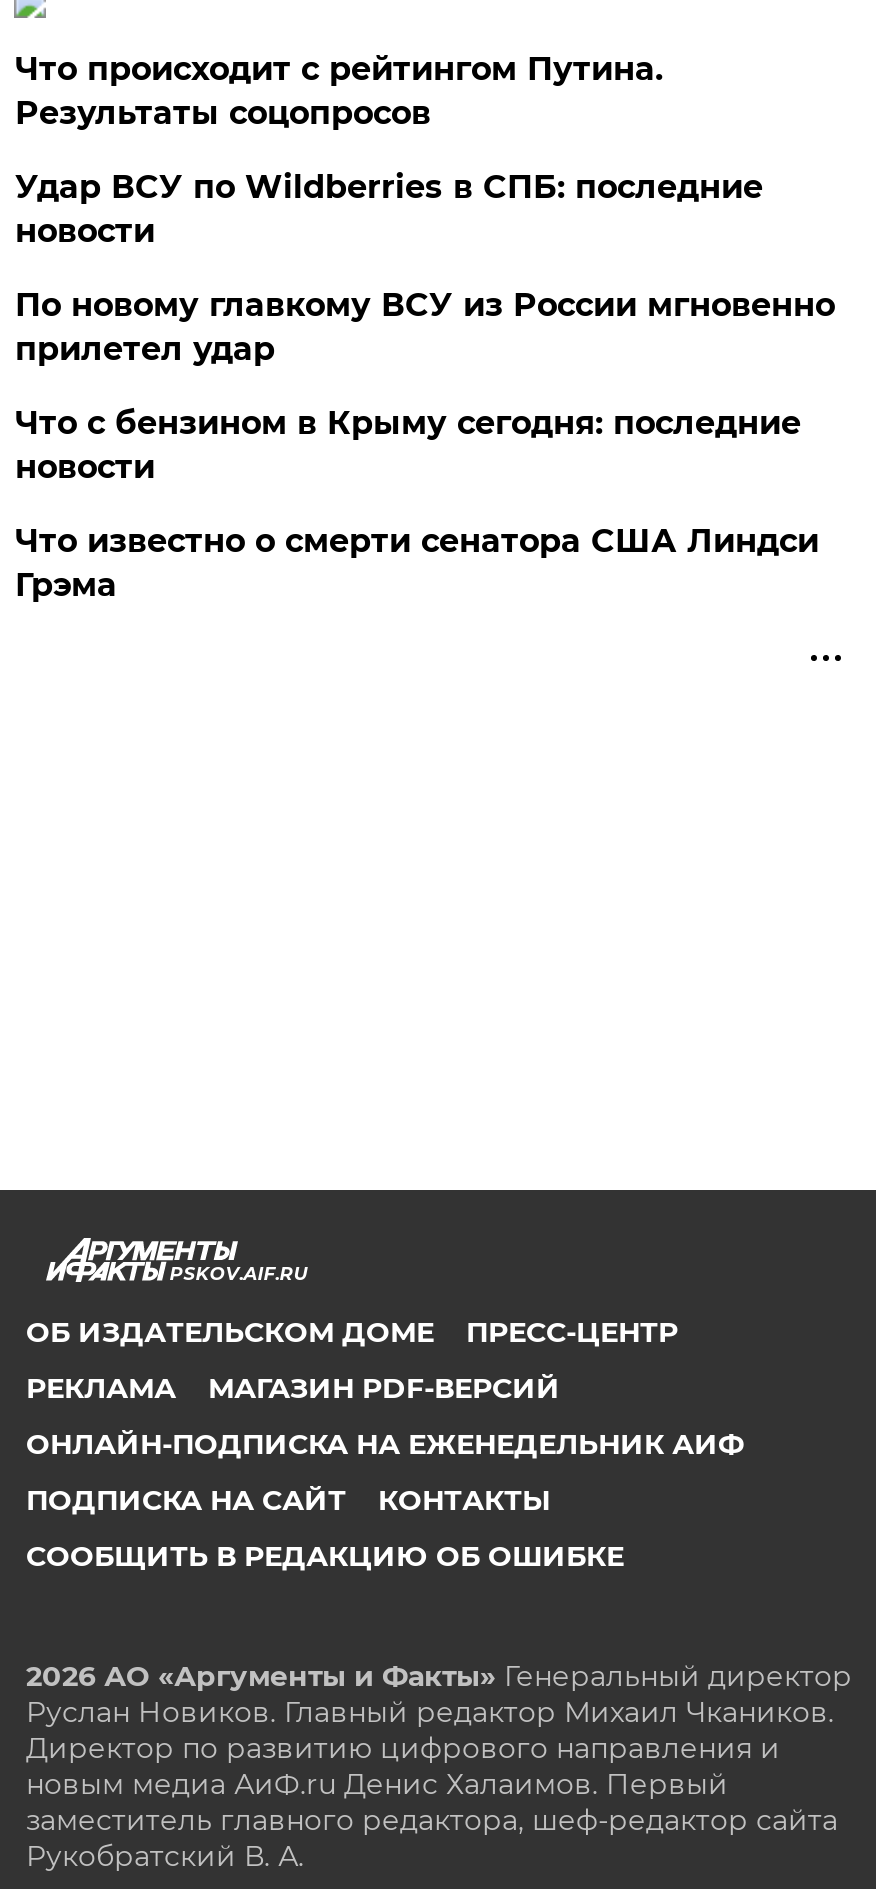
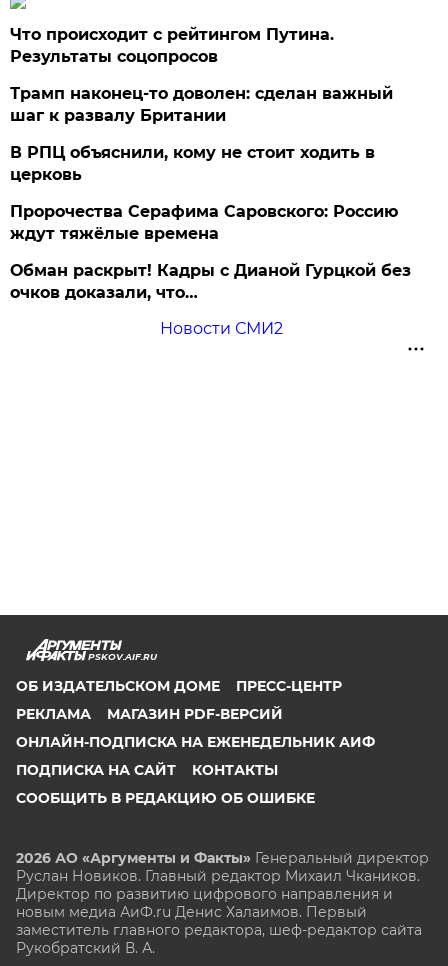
[15,168,835,604] Удар ВСУ по Wildberries в СПБ: последние | новости | По новому главкому ВСУ из России мгновенно | прилетел удар | Что с бензином в Крыму сегодня: последние | новости | Что известно о смерти сенатора США Линдси | Грэма -> [10,84,411,338] Трамп наконец-то доволен: сделан важный | шаг к развалу Британии | В РПЦ объяснили, кому не стоит ходить в | церковь | Пророчества Серафима Саровского: Россию | ждут тяжёлые времена | Обман раскрыт! Кадры с Дианой Гурцкой без | очков доказали, что… | Новости СМИ2

